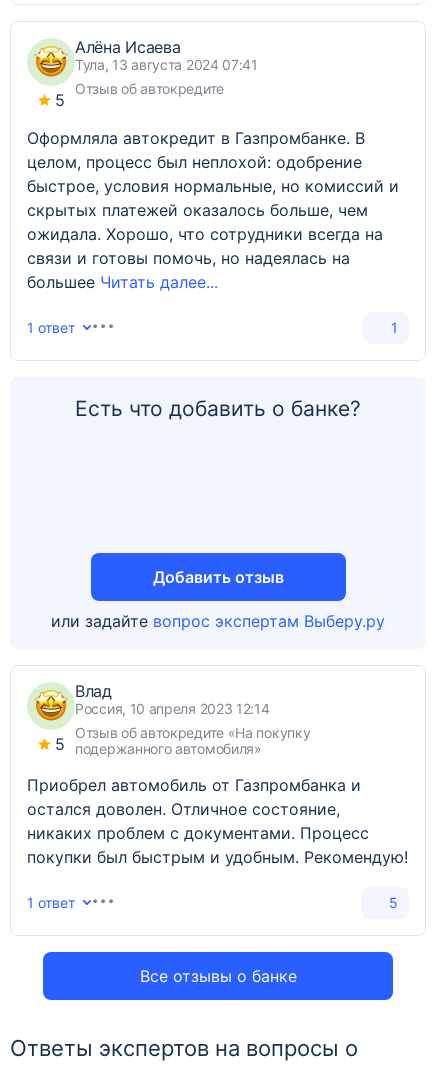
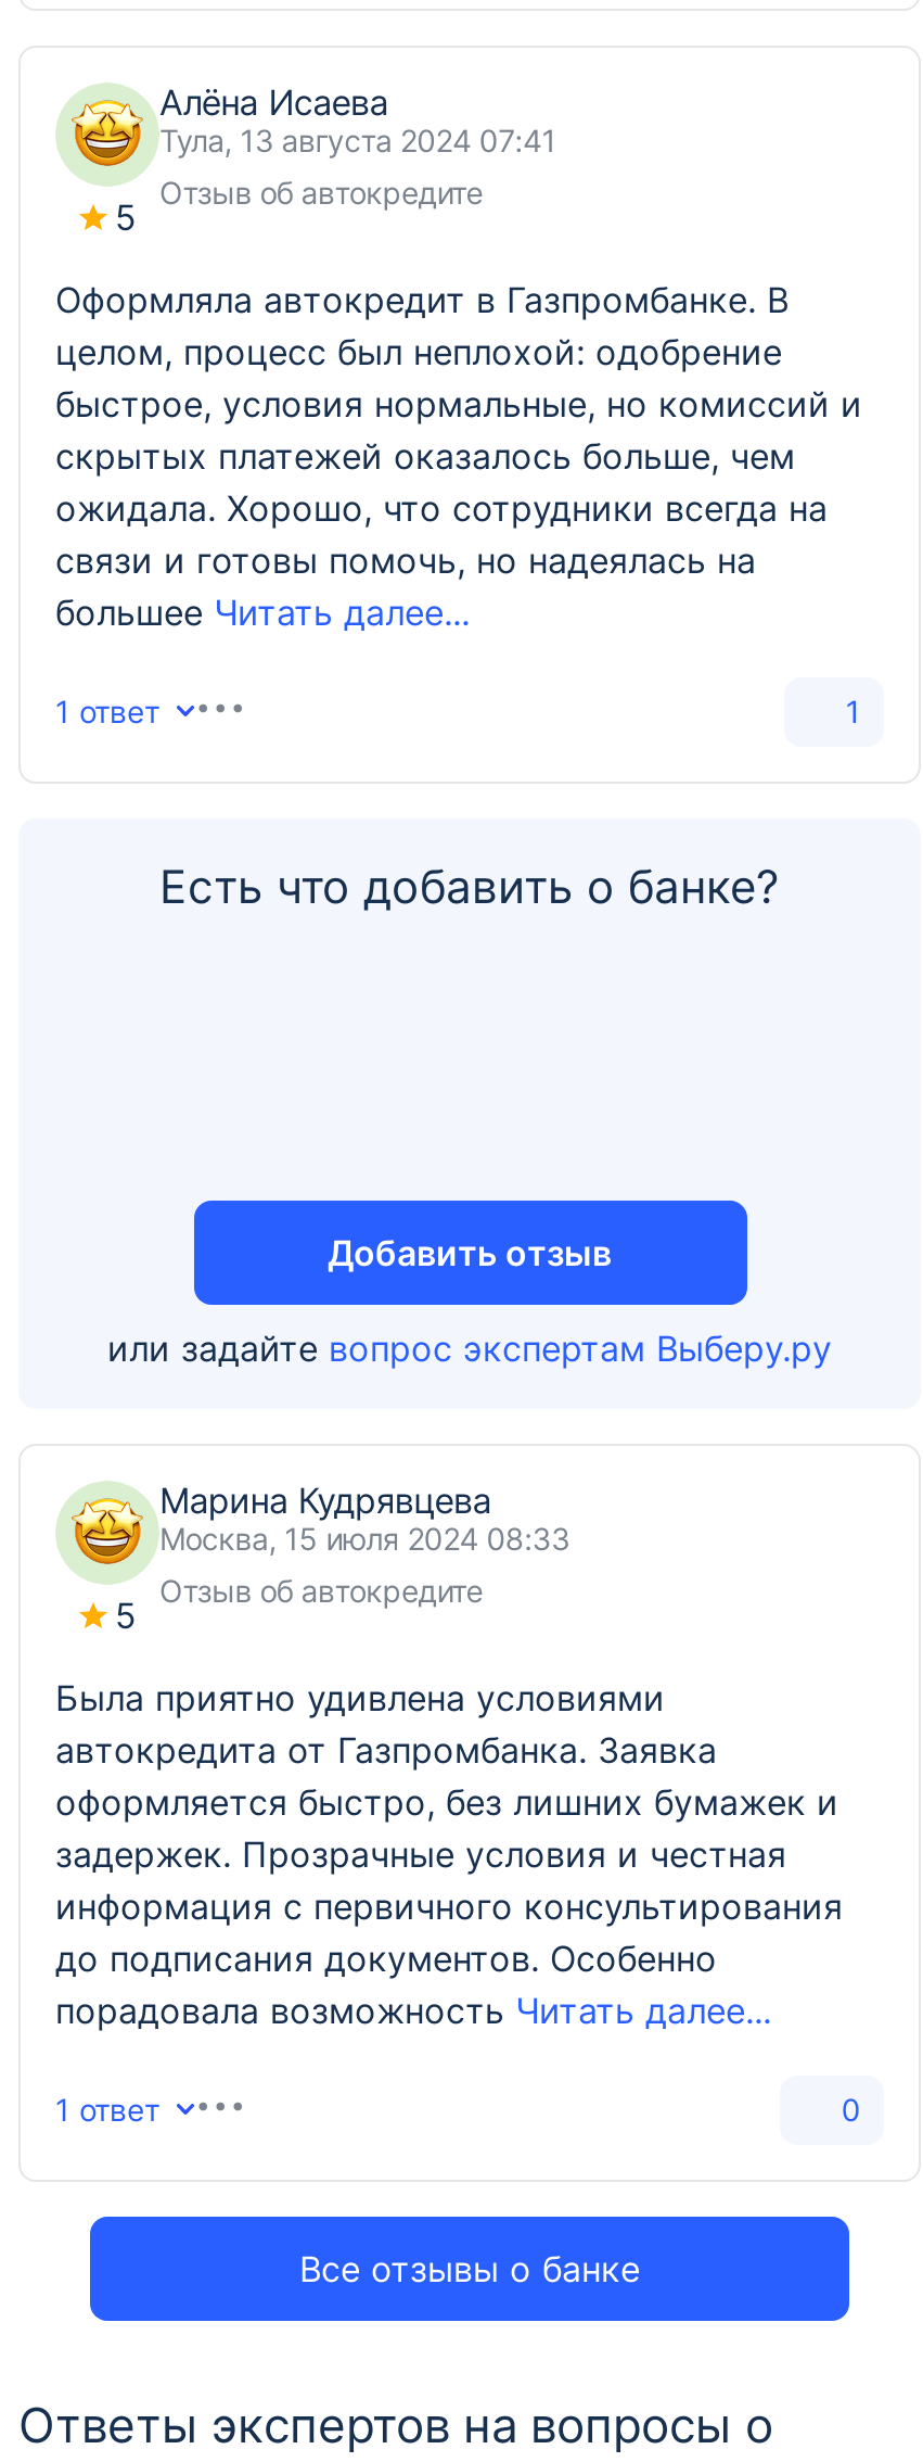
[75,681,310,757] Влад | Россия, 10 апреля 2023 12:14 | Отзыв об автокредите «На покупку | подержанного автомобиля» -> [159,1479,570,1610] Марина Кудрявцева | Москва, 15 июля 2024 08:33 | Отзыв об автокредите
[27,775,408,867] Приобрел автомобиль от Газпромбанка и | остался доволен. Отличное состояние, | никаких проблем с документами. Процесс | покупки был быстрым и удобным. Рекомендую! -> [55,1677,843,2033] Была приятно удивлена условиями | автокредита от Газпромбанка. Заявка | оформляется быстро, без лишних бумажек и | задержек. Прозрачные условия и честная | информация с первичного консультирования | до подписания документов. Особенно | порадовала возможность Читать далее...
[389,894,398,911] 5 -> [841,2092,861,2129] 0

